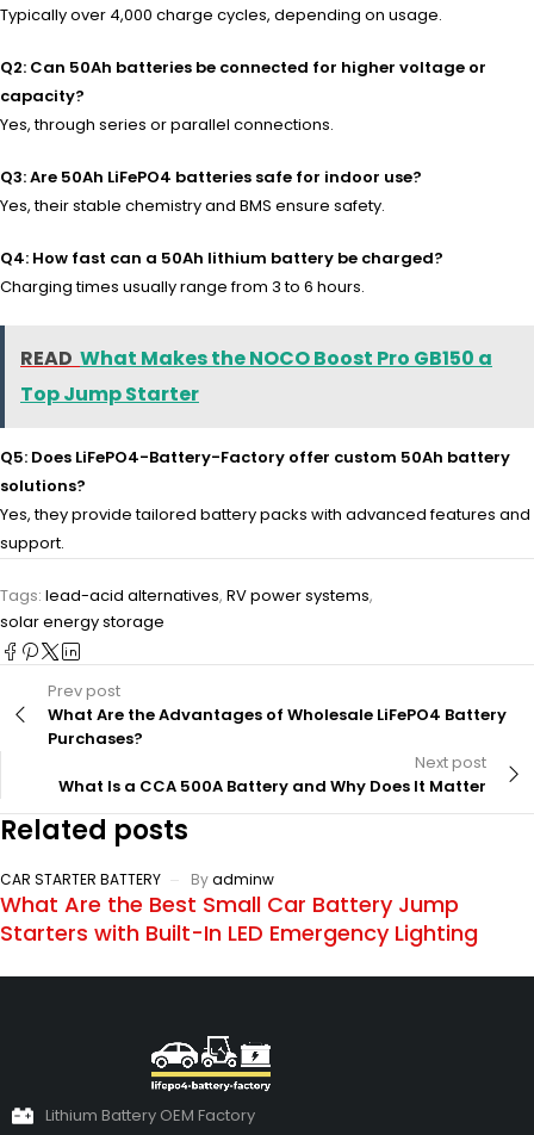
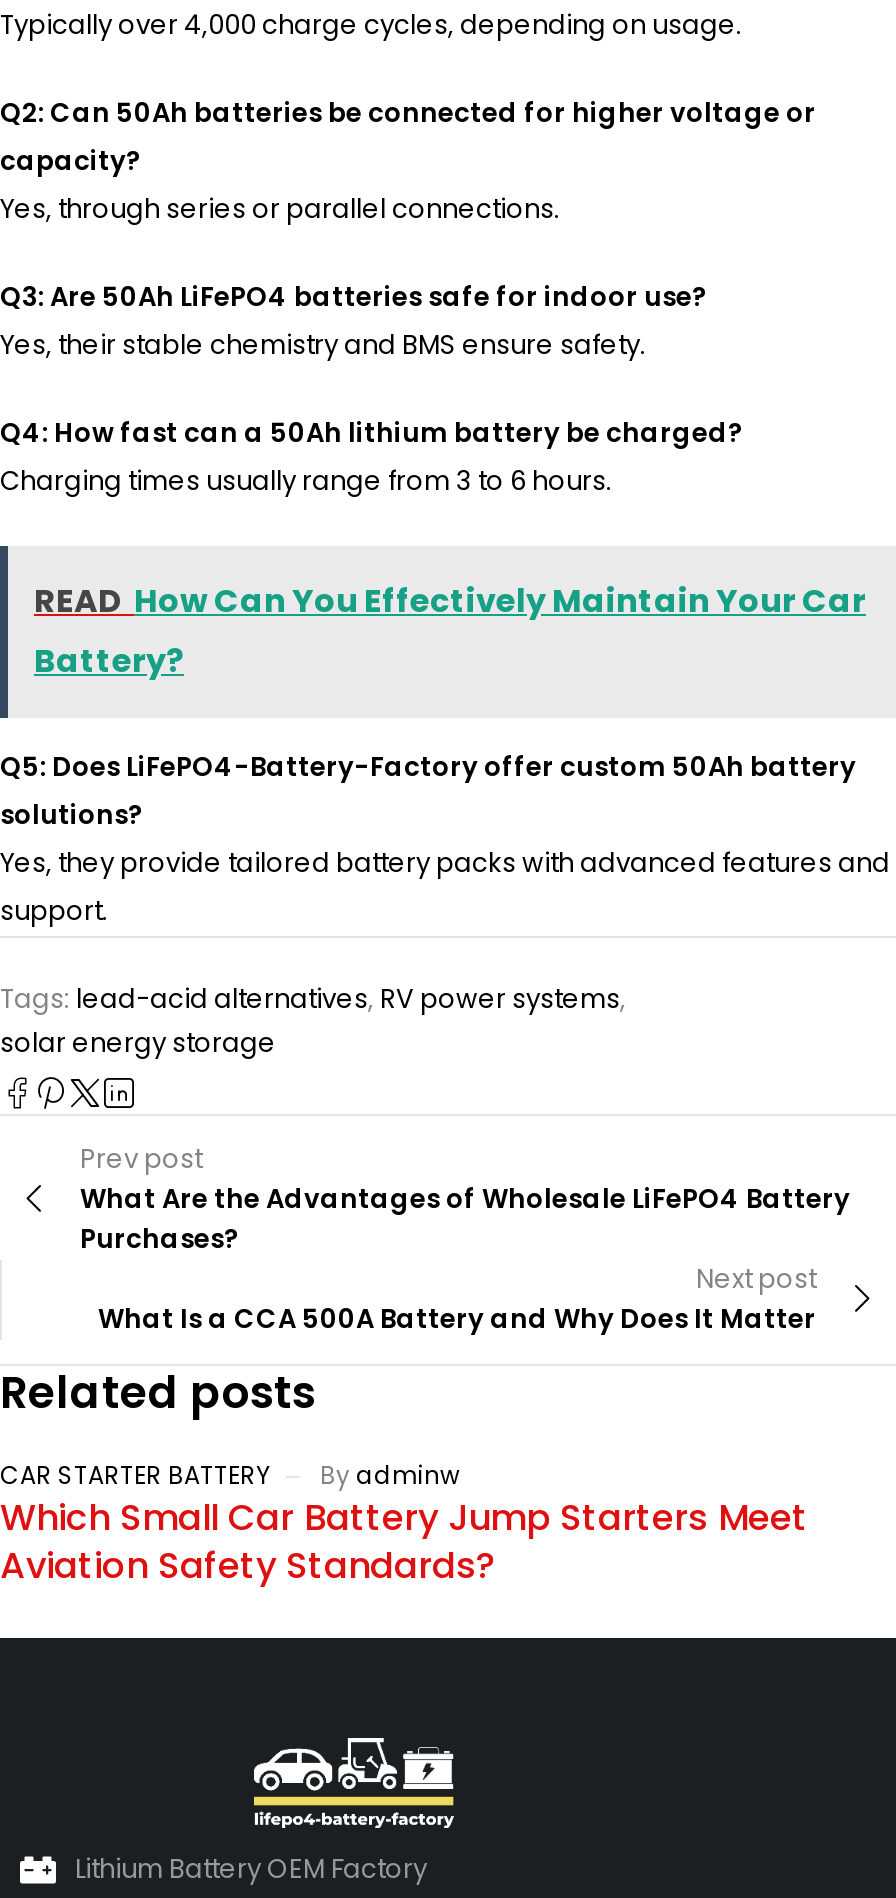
[20,345,492,408] READ What Makes the NOCO Boost Pro GB150 a | Top Jump Starter -> [34,578,866,684] READ How Can You Effectively Maintain Your Car | Battery?
[0,890,478,948] What Are the Best Small Car Battery Jump | Starters with Built-In LED Emergency Lighting -> [0,1492,808,1590] Which Small Car Battery Jump Starters Meet | Aviation Safety Standards?

